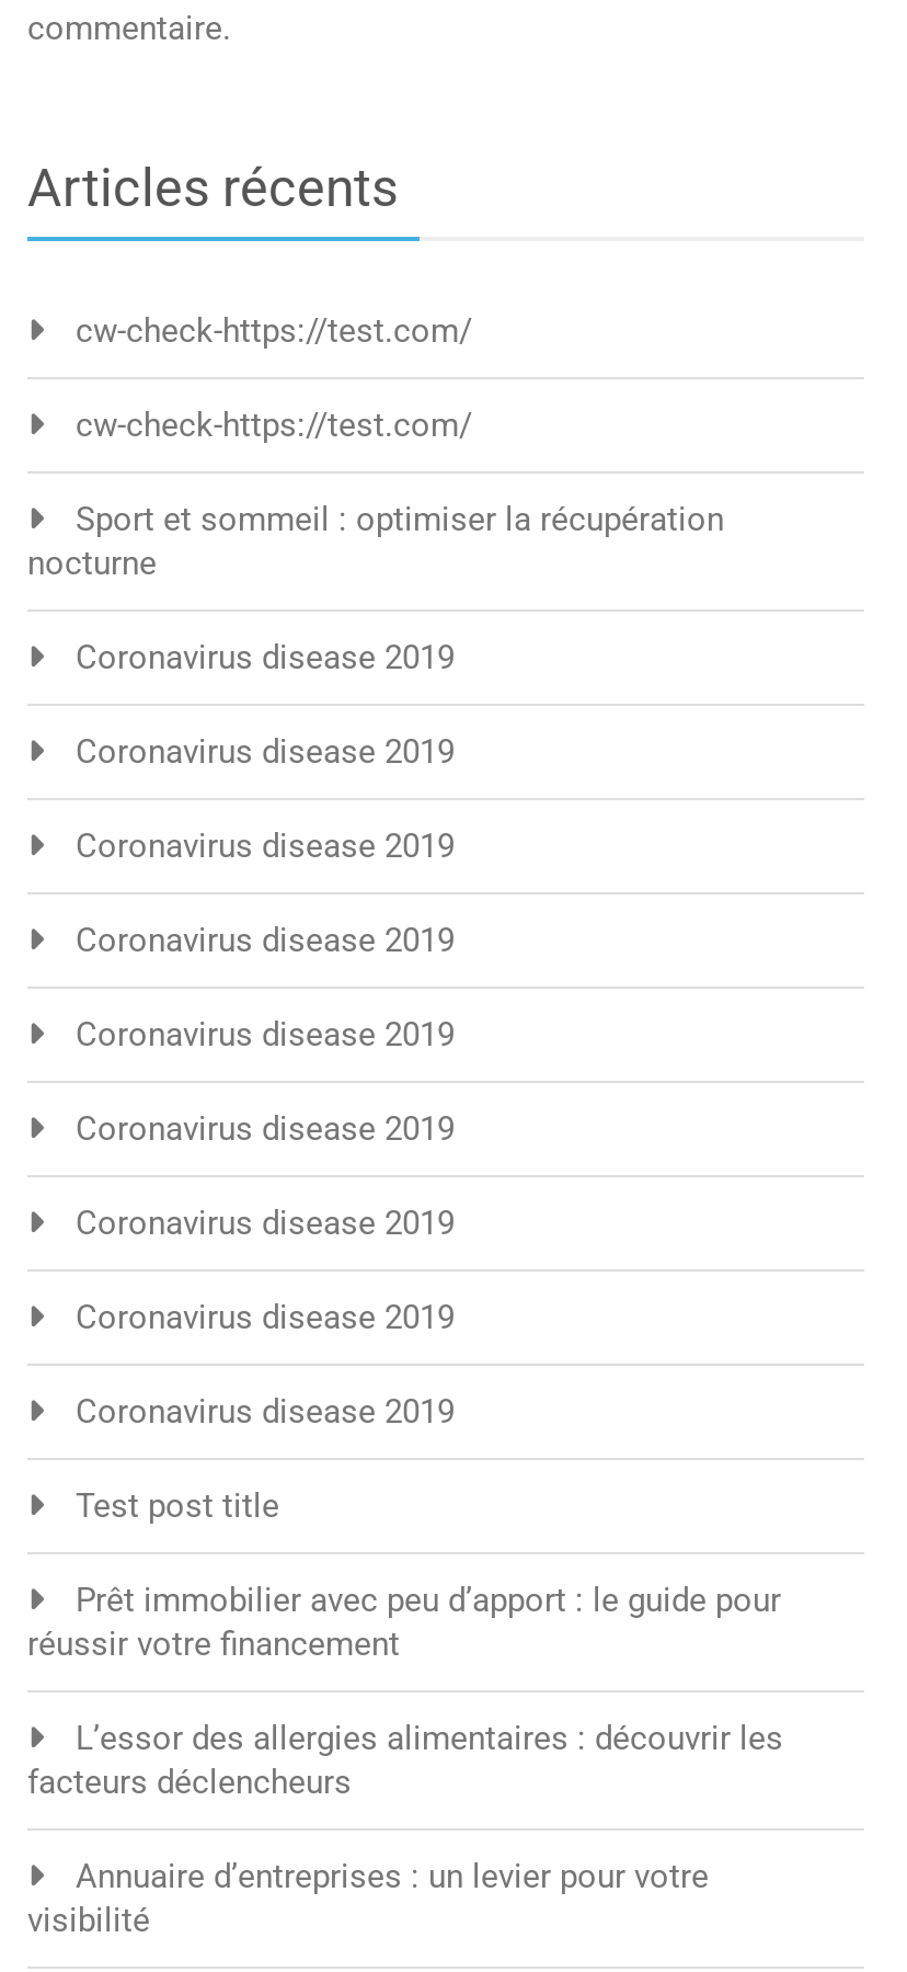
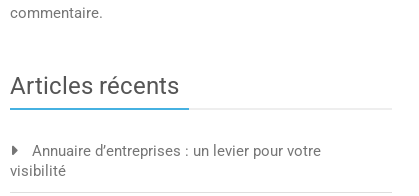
[27,311,783,1802] cw-check-https://test.com/ | cw-check-https://test.com/ | Sport et sommeil : optimiser la récupération | nocturne | Coronavirus disease 2019 | Coronavirus disease 2019 | Coronavirus disease 2019 | Coronavirus disease 2019 | Coronavirus disease 2019 | Coronavirus disease 2019 | Coronavirus disease 2019 | Coronavirus disease 2019 | Coronavirus disease 2019 | Test post title | Prêt immobilier avec peu d’apport : le guide pour | réussir votre financement | L’essor des allergies alimentaires : découvrir les | facteurs déclencheurs -> none

